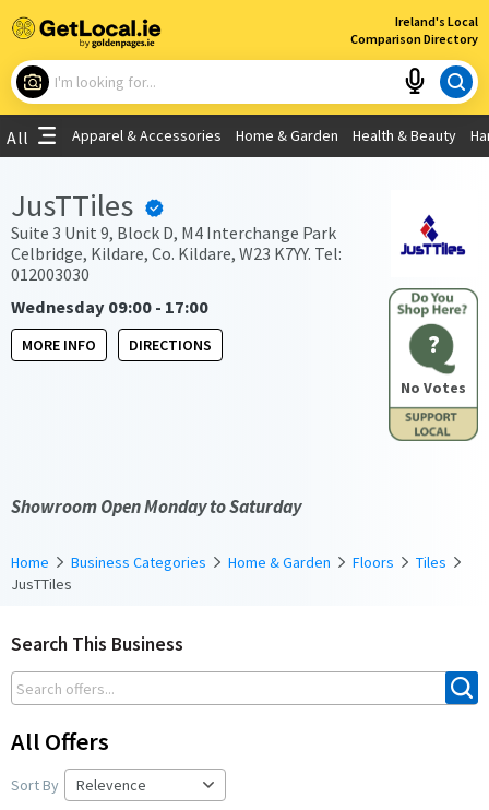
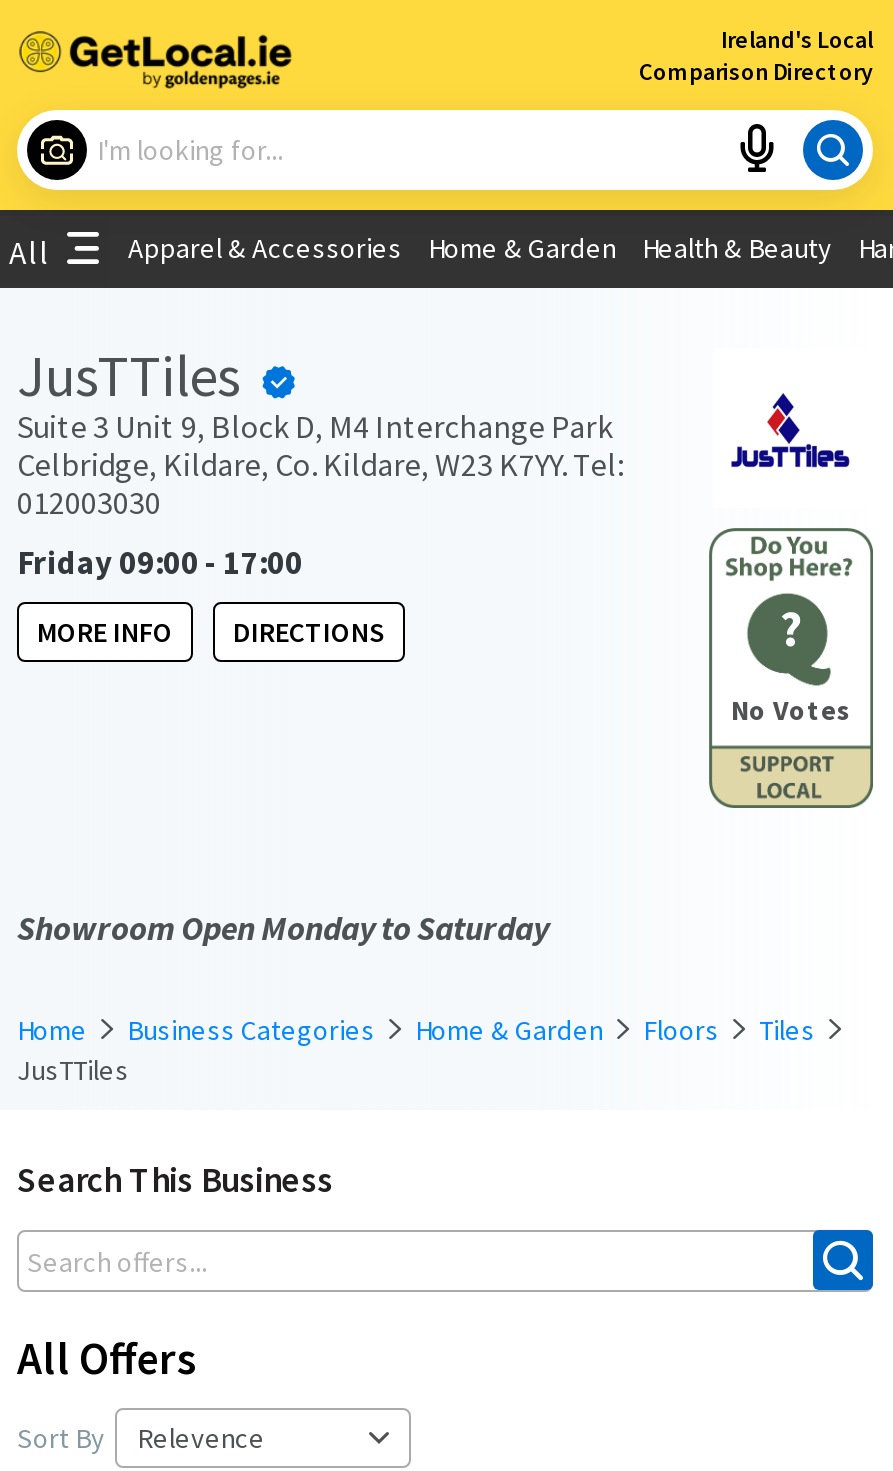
[11,295,208,317] Wednesday 09:00 - 17:00 -> [17,541,303,581] Friday 09:00 - 17:00

